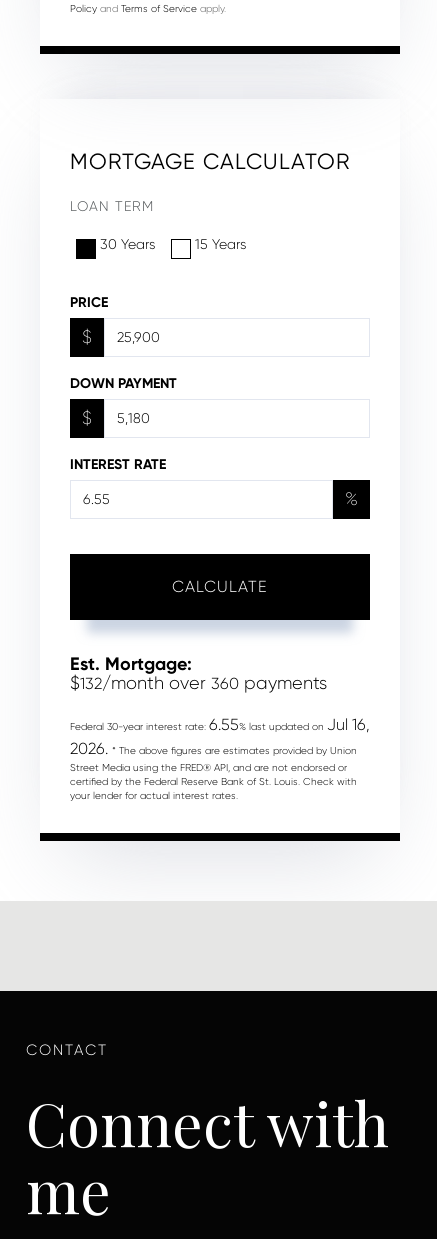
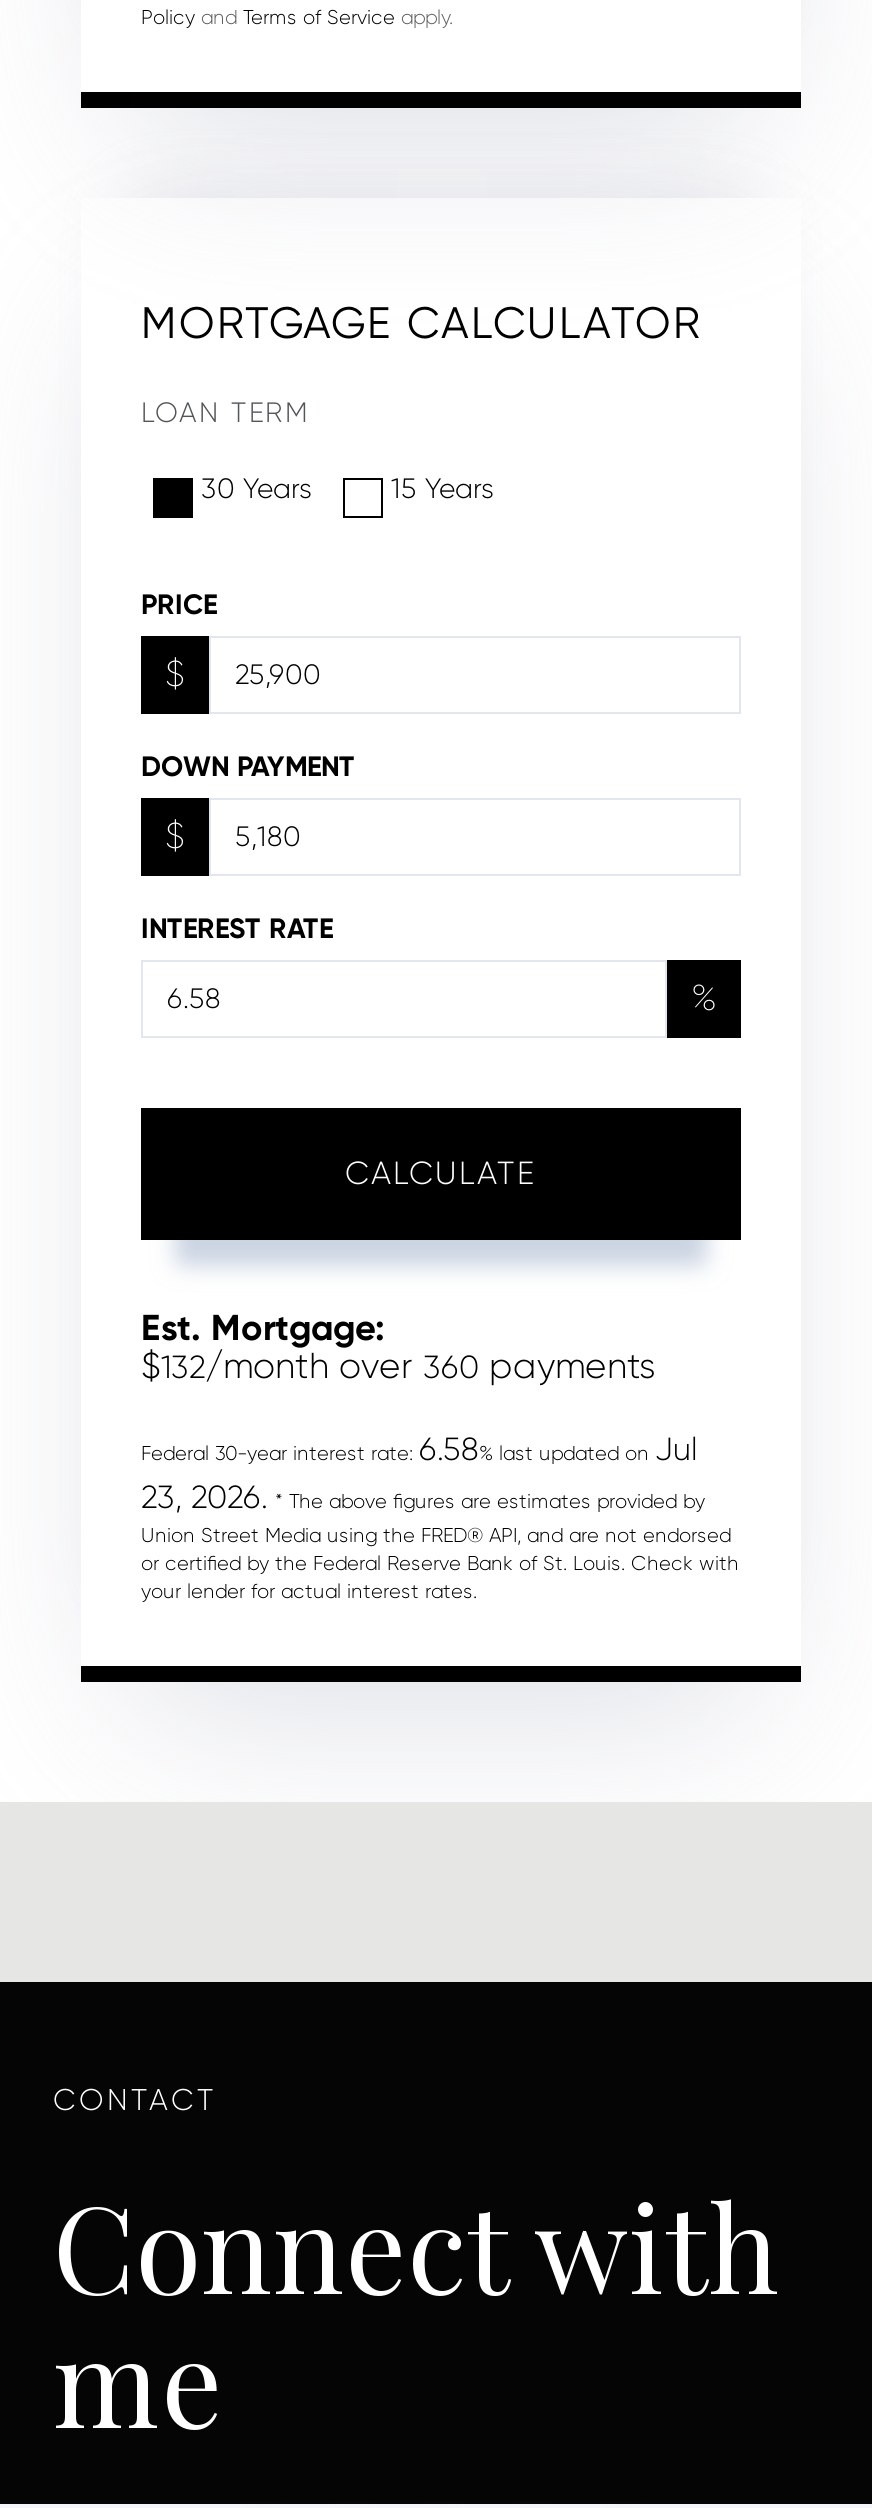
[70,715,370,787] Federal 30-year interest rate: 6.55% last updated on Jul 16, | 2026. * The above figures are estimates provided by Union | Street Media using the FRED® API, and are not endorsed or | certified by the Federal Reserve Bank of St. Louis. Check with -> [141,1430,739,1574] Federal 30-year interest rate: 6.58% last updated on Jul | 23, 2026. * The above figures are estimates provided by | Union Street Media using the FRED® API, and are not endorsed | or certified by the Federal Reserve Bank of St. Louis. Check with

